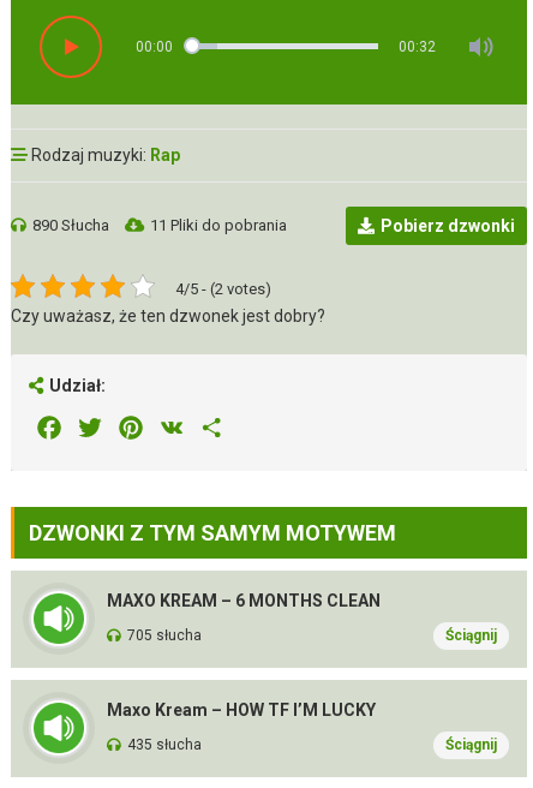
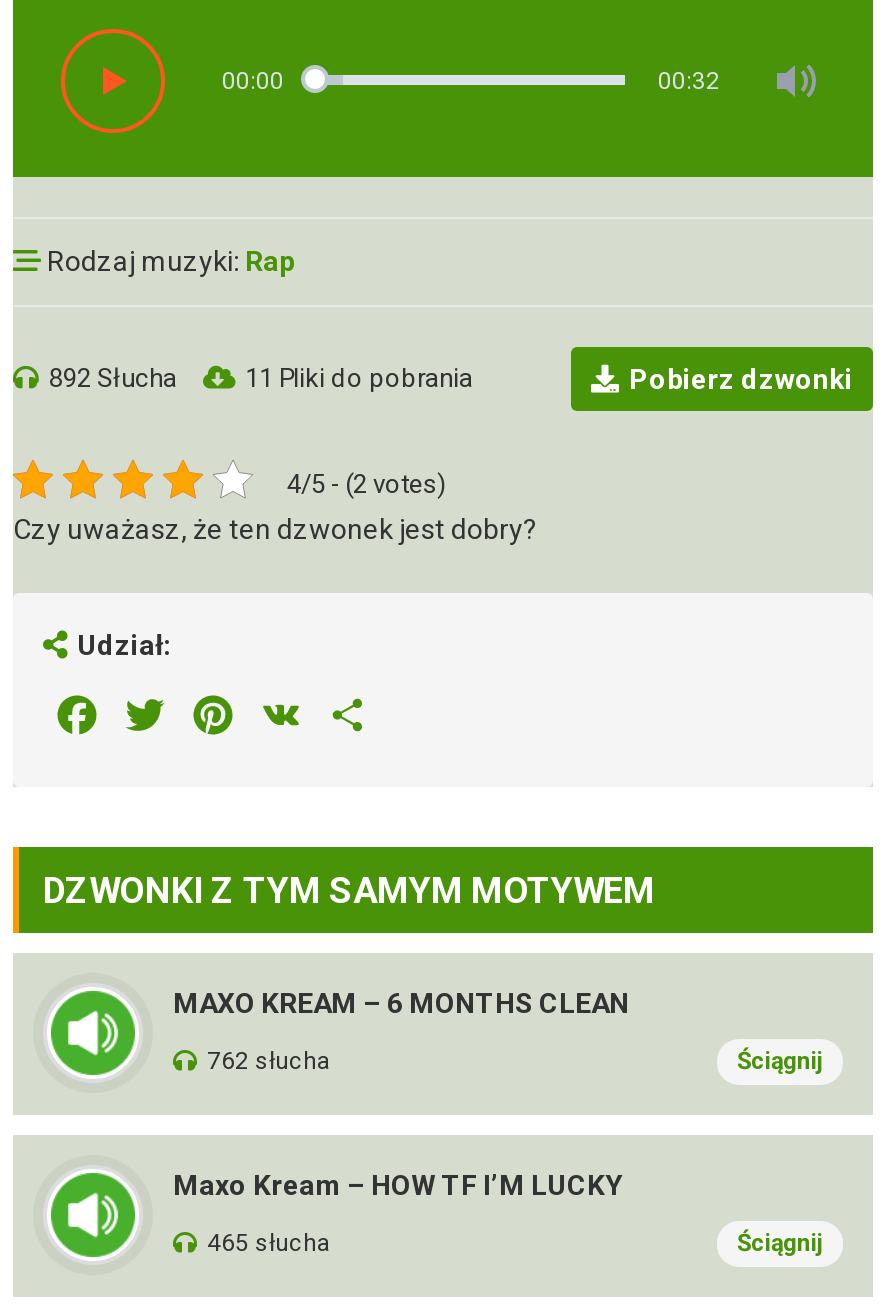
[32,216,109,234] 890 Słucha -> [49,363,177,393] 892 Słucha
[127,627,202,644] 705 słucha -> [207,1047,331,1075] 762 słucha
[127,736,202,753] 435 słucha -> [207,1229,331,1257] 465 słucha

